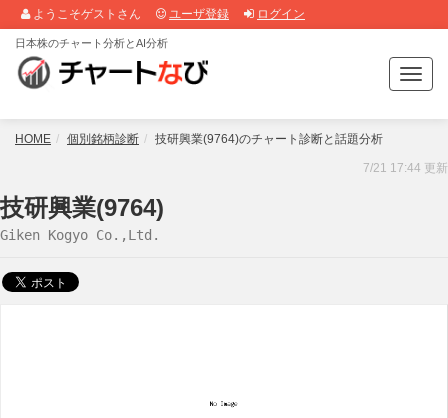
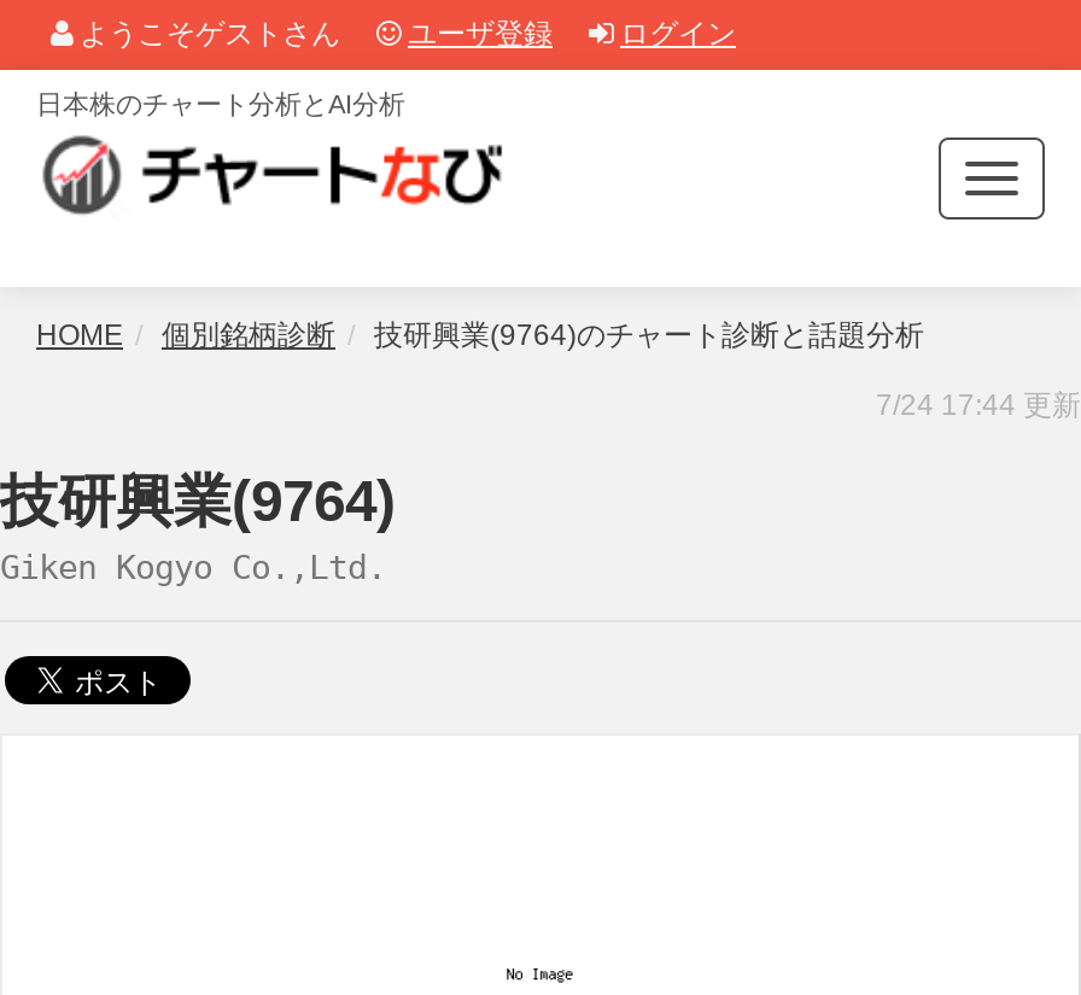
[363,161,448,175] 7/21 17:44 更新 -> [876,388,1081,422] 7/24 17:44 更新

